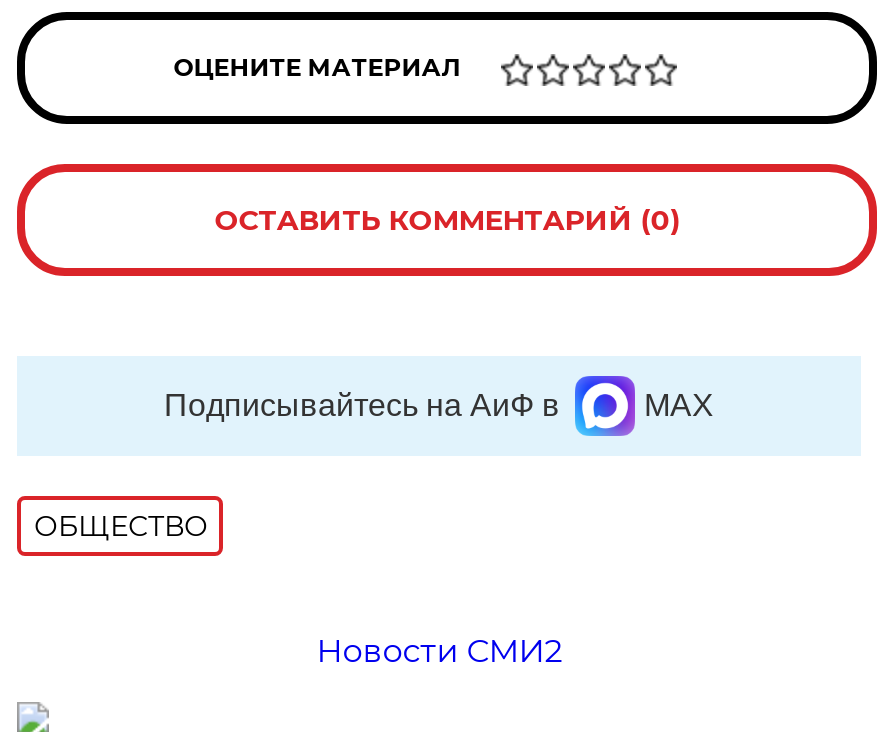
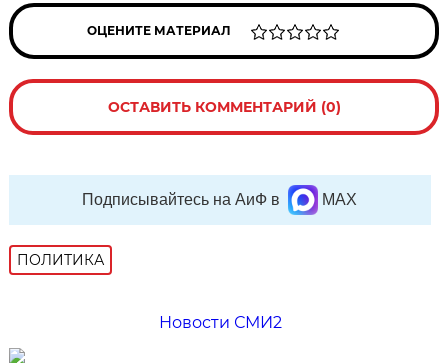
[34,508,208,544] ОБЩЕСТВО -> [17,251,104,269] ПОЛИТИКА

